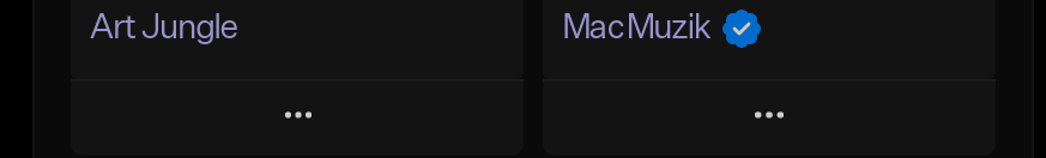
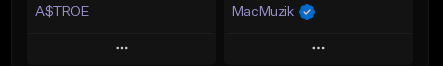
[90,11,238,45] Art Jungle -> [35,5,89,19] A$TROE

